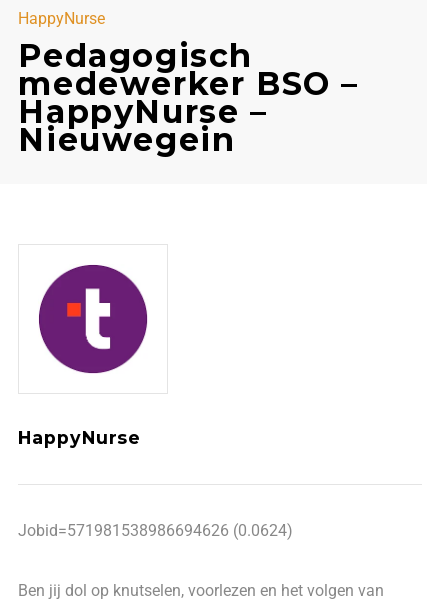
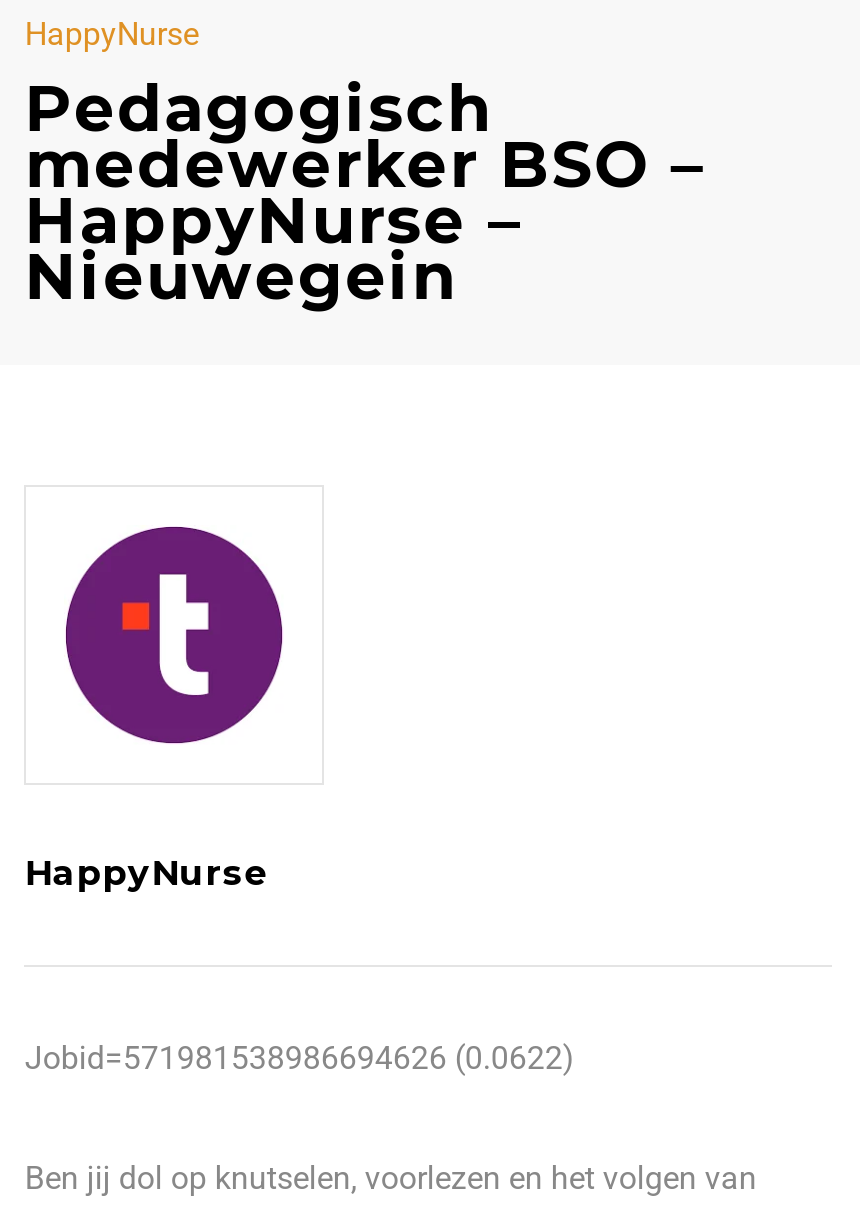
[18,521,293,540] Jobid=571981538986694626 (0.0624) -> [25,1039,575,1077] Jobid=571981538986694626 (0.0622)

